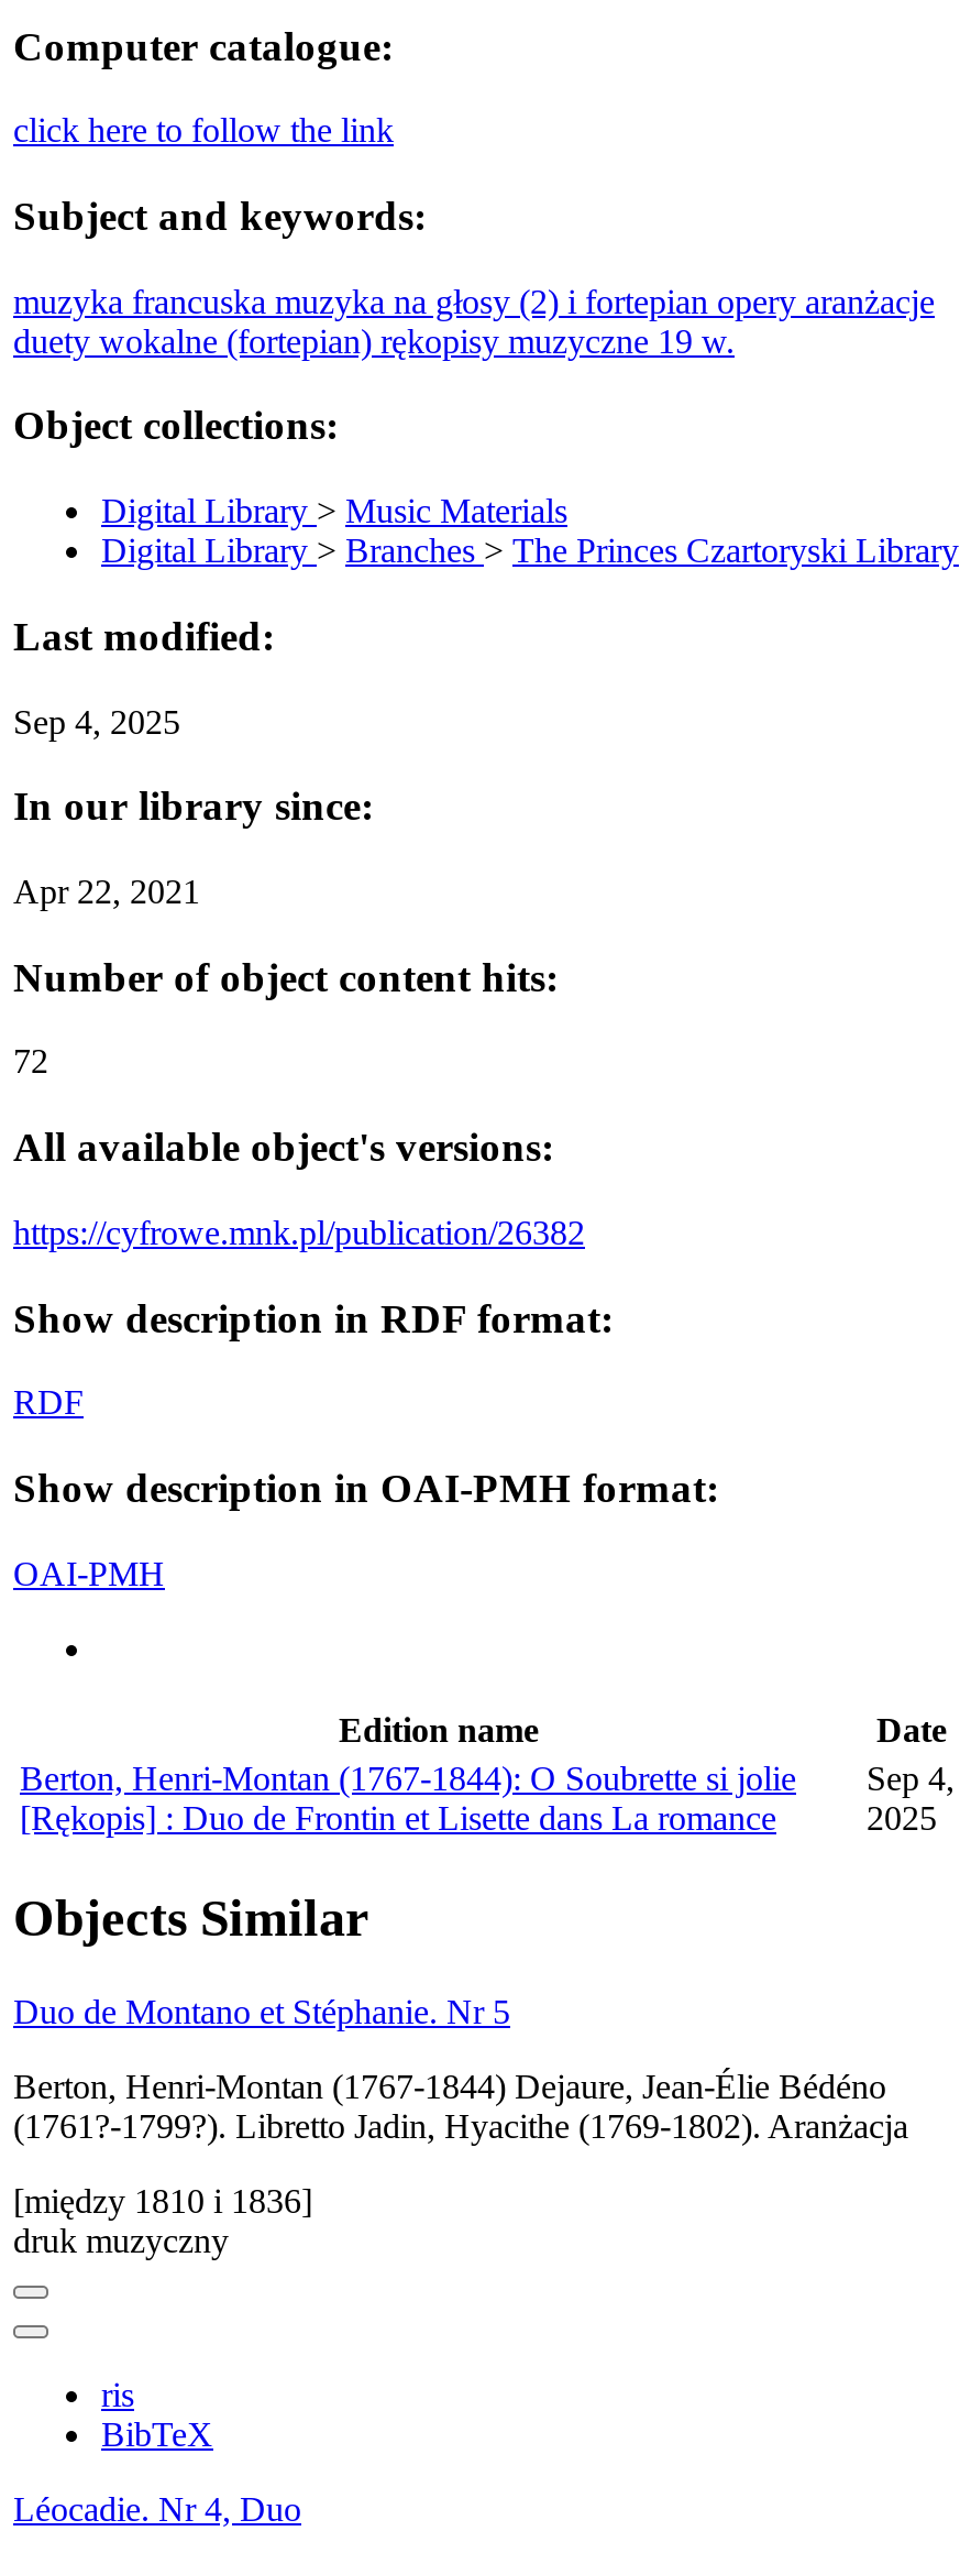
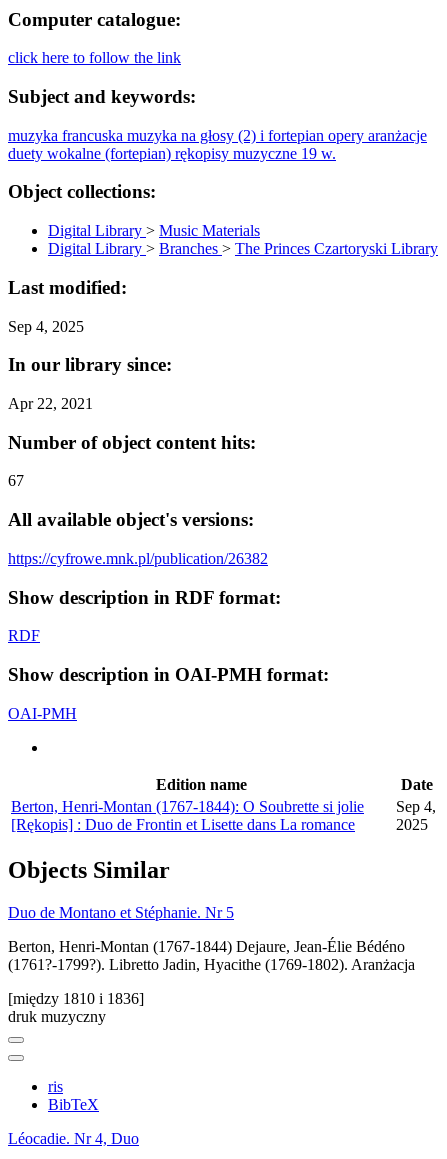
[13,1043,48,1080] 72 -> [8,472,24,489] 67

